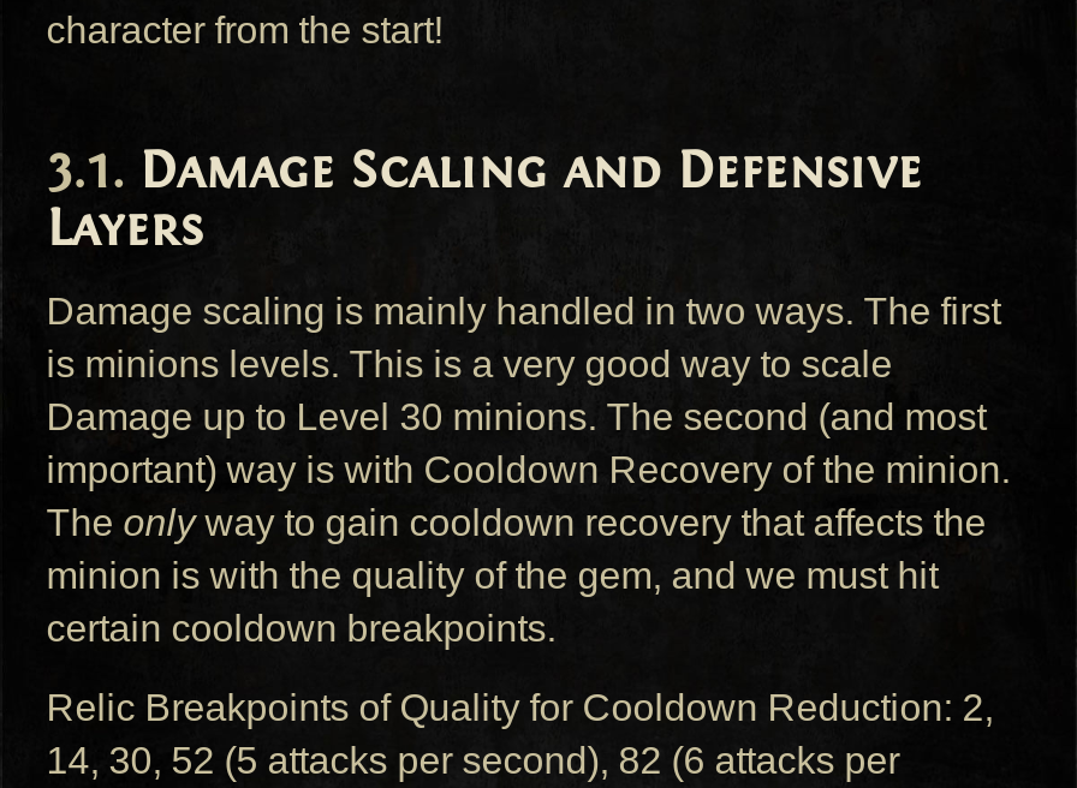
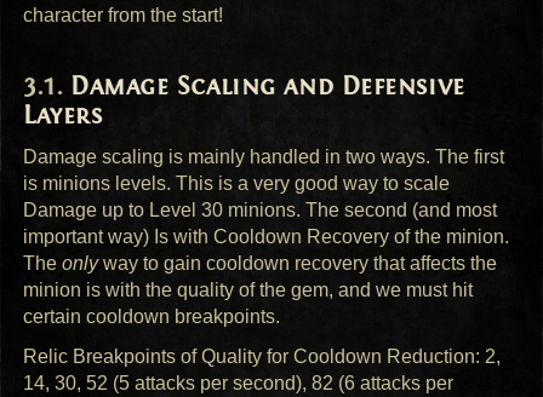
[46,449,1010,490] important) way is with Cooldown Recovery of the minion. -> [23,226,509,247] important way) Is with Cooldown Recovery of the minion.

